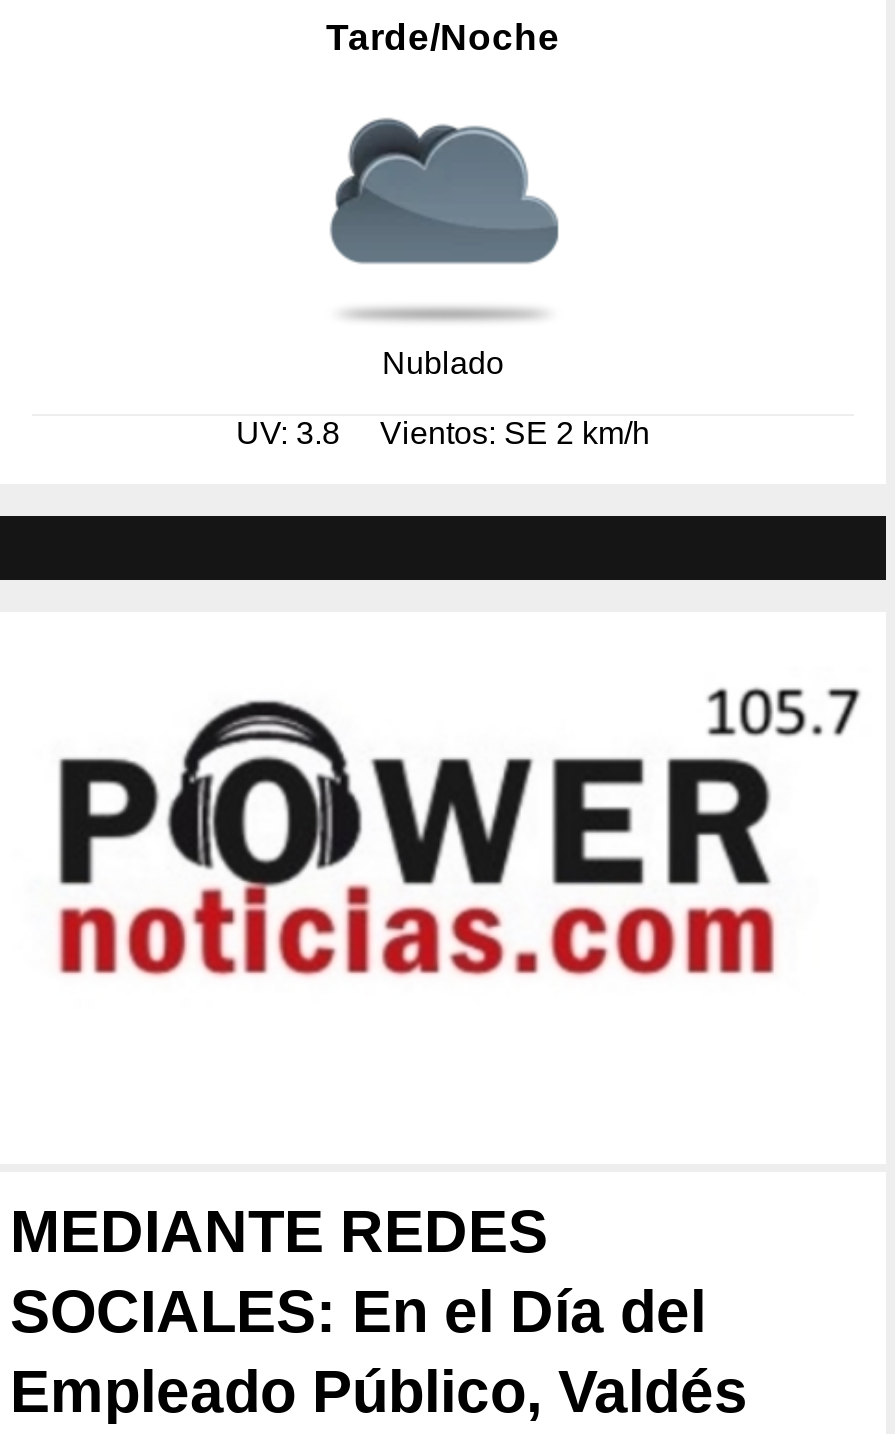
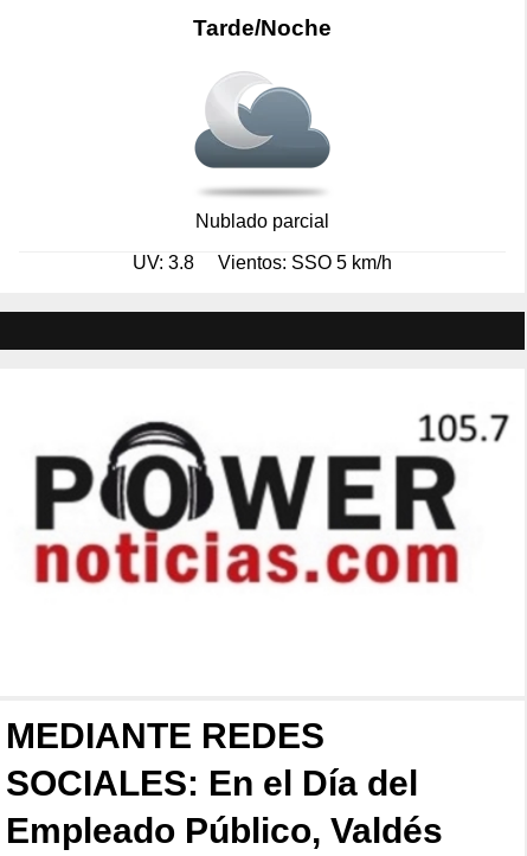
[330,118,560,379] [image] | Nublado -> [194,77,330,231] [image] | Nublado parcial
[236,415,650,449] UV: 3.8 Vientos: SE 2 km/h -> [133,252,392,272] UV: 3.8 Vientos: SSO 5 km/h

